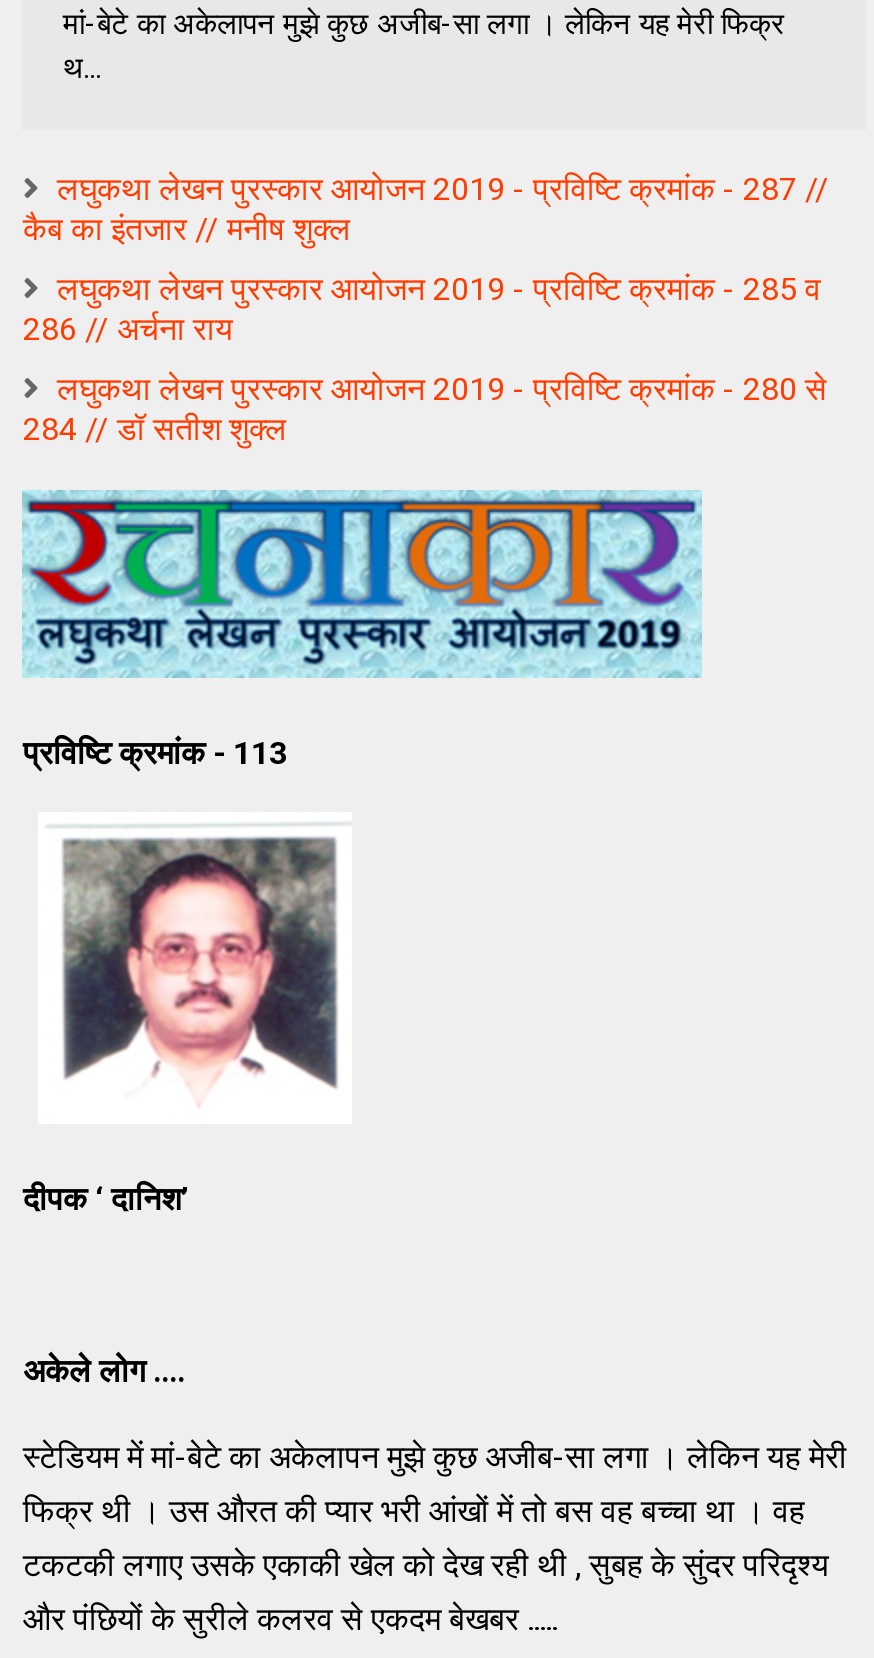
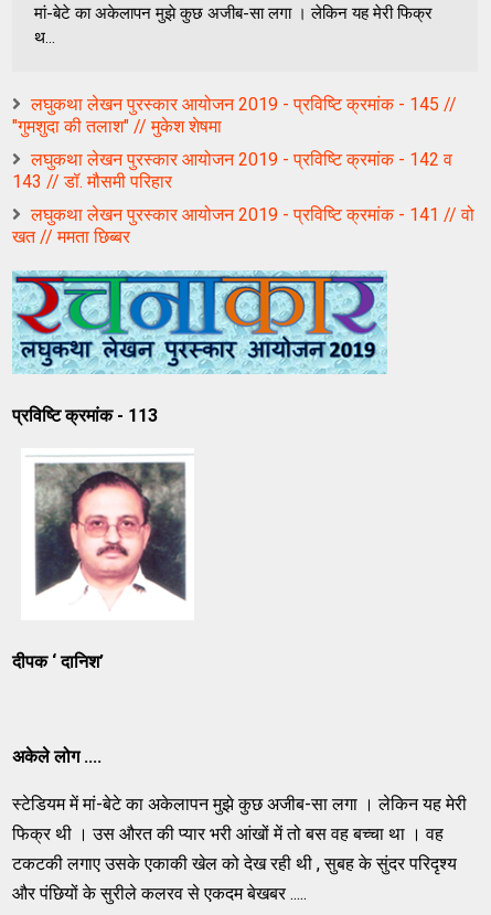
[23,170,829,248] लघुकथा लेखन पुरस्कार आयोजन 2019 - प्रविष्टि क्रमांक - 287 // | कैब का इंतजार // मनीष शुक्ल -> [13,94,457,137] लघुकथा लेखन पुरस्कार आयोजन 2019 - प्रविष्टि क्रमांक - 145 // | "गुमशुदा की तलाश" // मुकेश शेषमा
[23,270,821,348] लघुकथा लेखन पुरस्कार आयोजन 2019 - प्रविष्टि क्रमांक - 285 व | 286 // अर्चना राय -> [13,149,453,192] लघुकथा लेखन पुरस्कार आयोजन 2019 - प्रविष्टि क्रमांक - 142 व | 143 // डॉ. मौसमी परिहार
[23,370,827,448] लघुकथा लेखन पुरस्कार आयोजन 2019 - प्रविष्टि क्रमांक - 280 से | 284 // डॉ सतीश शुक्ल -> [13,204,475,247] लघुकथा लेखन पुरस्कार आयोजन 2019 - प्रविष्टि क्रमांक - 141 // वो | खत // ममता छिब्बर

